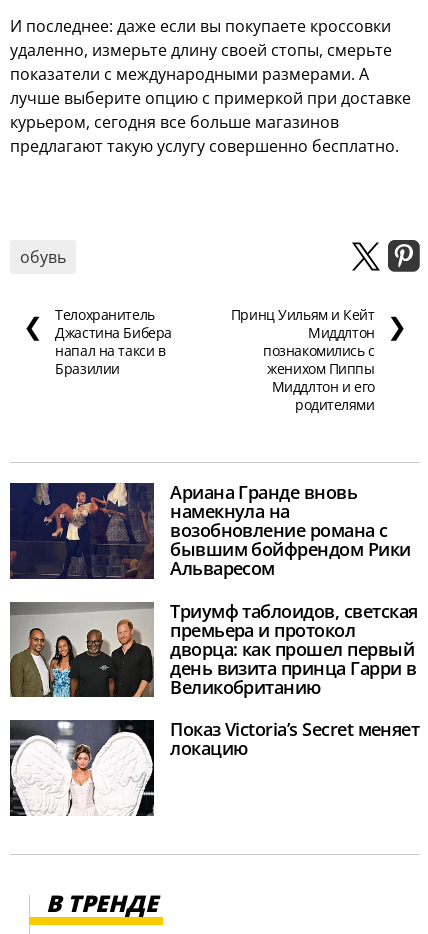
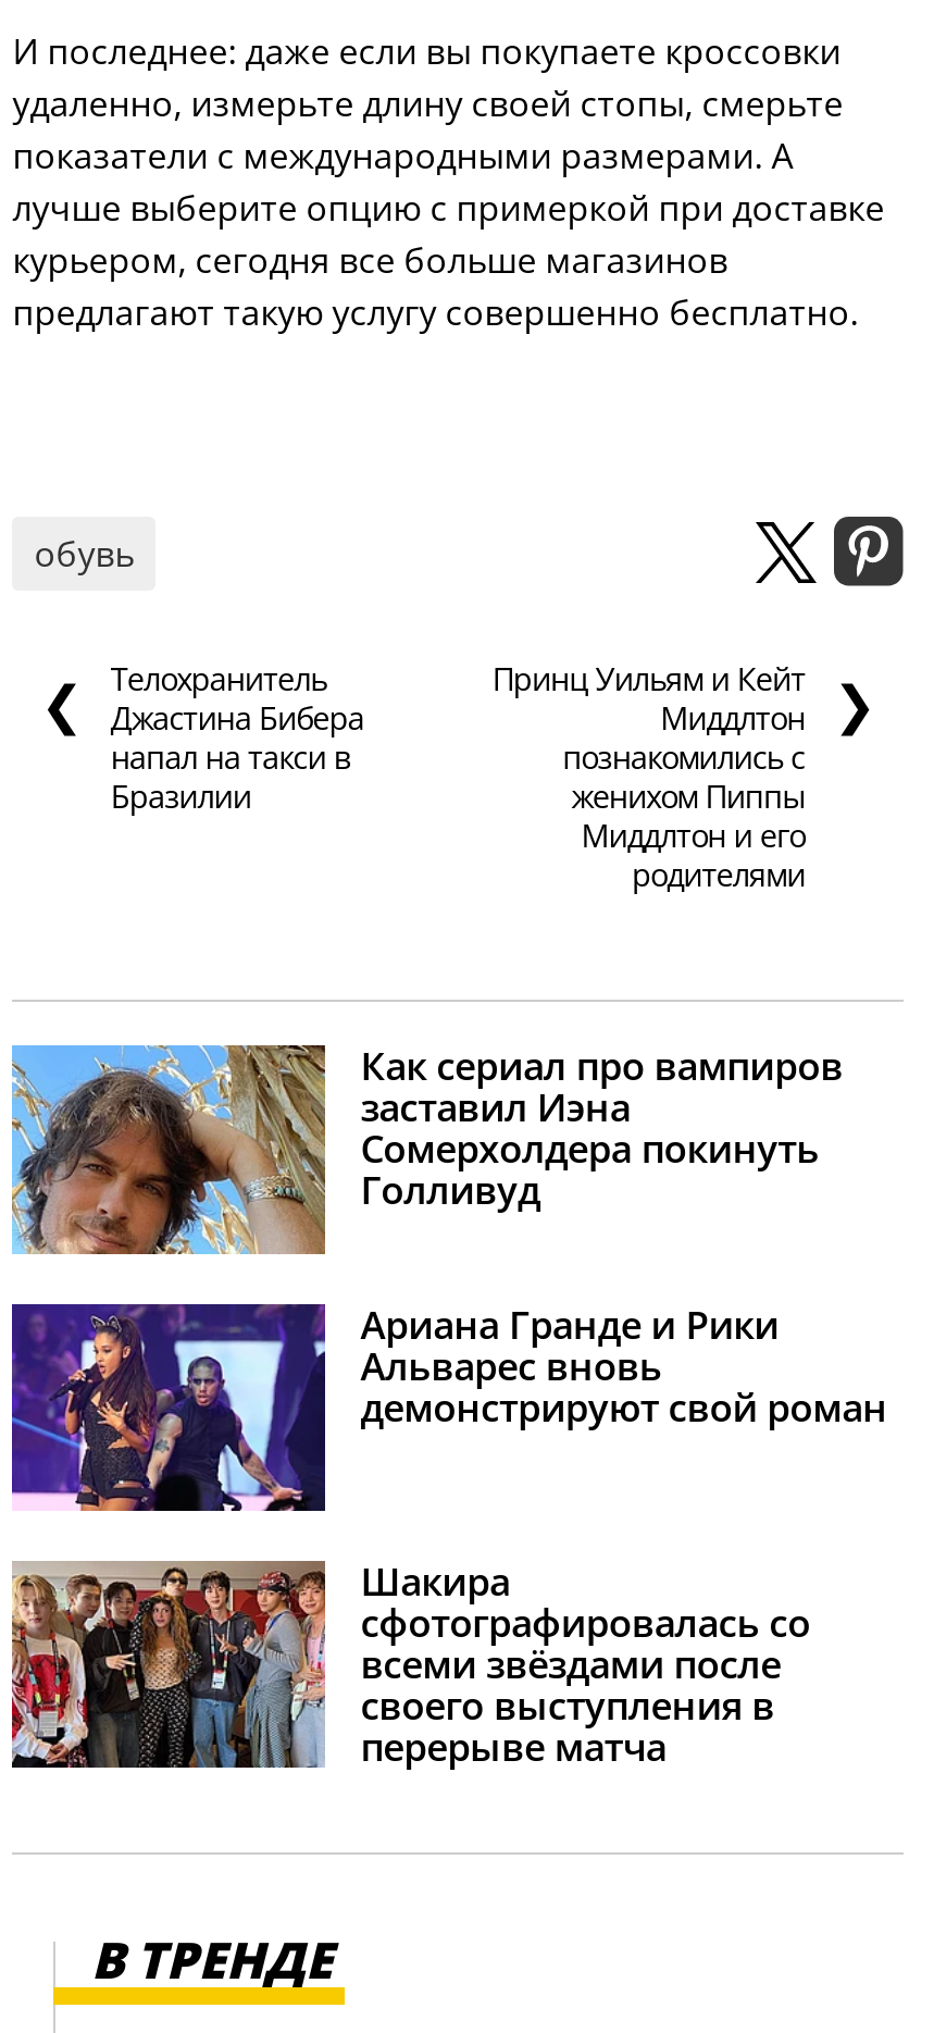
[9,480,411,580] [image] | Ариана Гранде вновь | намекнула на | возобновление романа с | бывшим бойфрендом Рики | Альваресом -> [10,1039,843,1256] [image] | Как сериал про вампиров | заставил Иэна | Сомерхолдера покинуть | Голливуд
[9,599,417,699] [image] | Триумф таблоидов, светская | премьера и протокол | дворца: как прошел первый | день визита принца Гарри в | Великобританию -> [10,1297,887,1513] [image] | Ариана Гранде и Рики | Альварес вновь | демонстрируют свой роман
[9,717,419,817] [image] | Показ Victoria’s Secret меняет | локацию -> [10,1554,810,1772] [image] | Шакира | сфотографировалась со | всеми звёздами после | своего выступления в | перерыве матча

